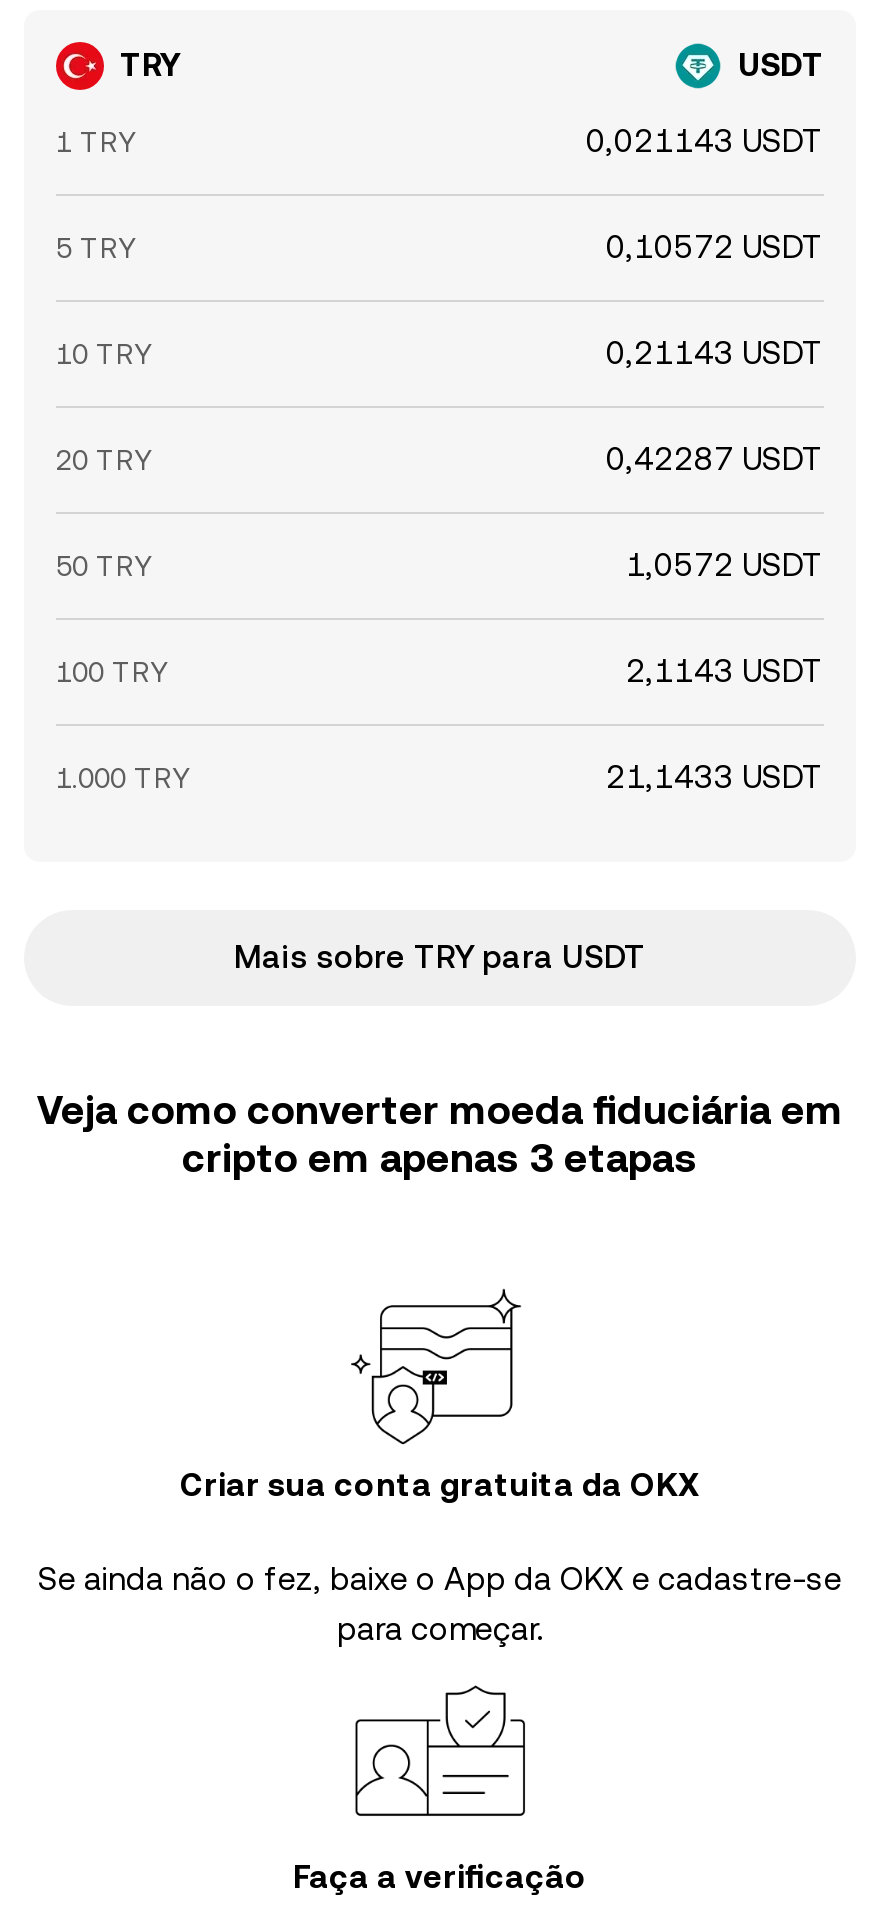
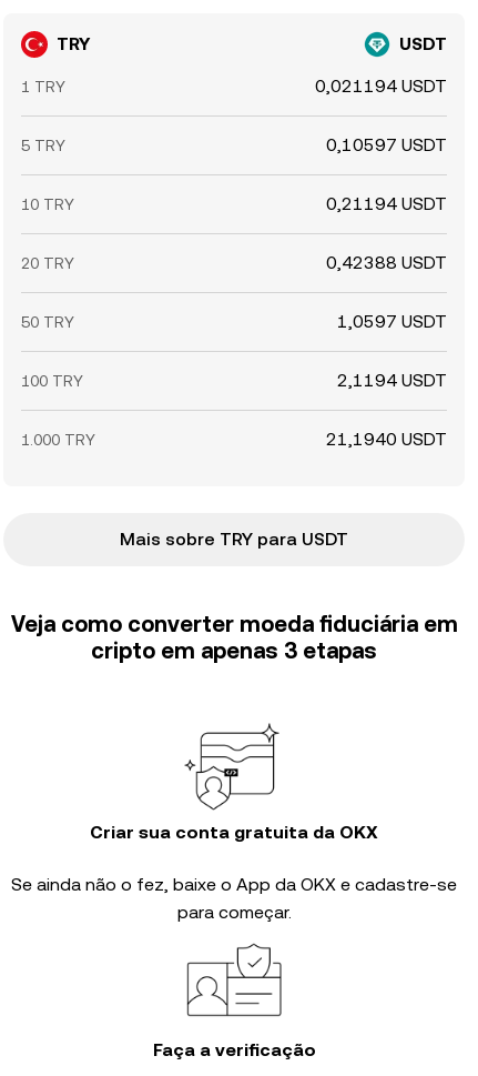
[586,122,824,160] 0,021143 USDT -> [315,76,447,97] 0,021194 USDT
[606,228,824,266] 0,10572 USDT -> [326,134,447,155] 0,10597 USDT
[606,334,824,372] 0,21143 USDT -> [326,193,447,214] 0,21194 USDT
[606,440,824,478] 0,42287 USDT -> [326,252,447,273] 0,42388 USDT
[626,546,824,584] 1,0572 USDT -> [337,311,447,332] 1,0597 USDT
[626,652,824,690] 2,1143 USDT -> [337,370,447,391] 2,1194 USDT
[606,758,824,796] 21,1433 USDT -> [326,429,447,450] 21,1940 USDT

